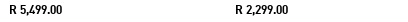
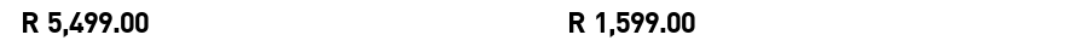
[235,5,288,17] R 2,299.00 -> [567,11,695,40] R 1,599.00

